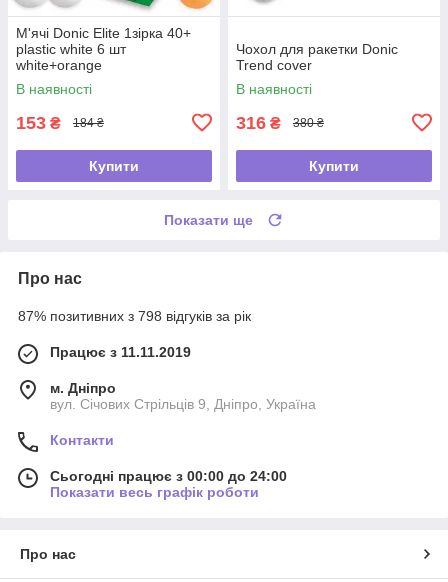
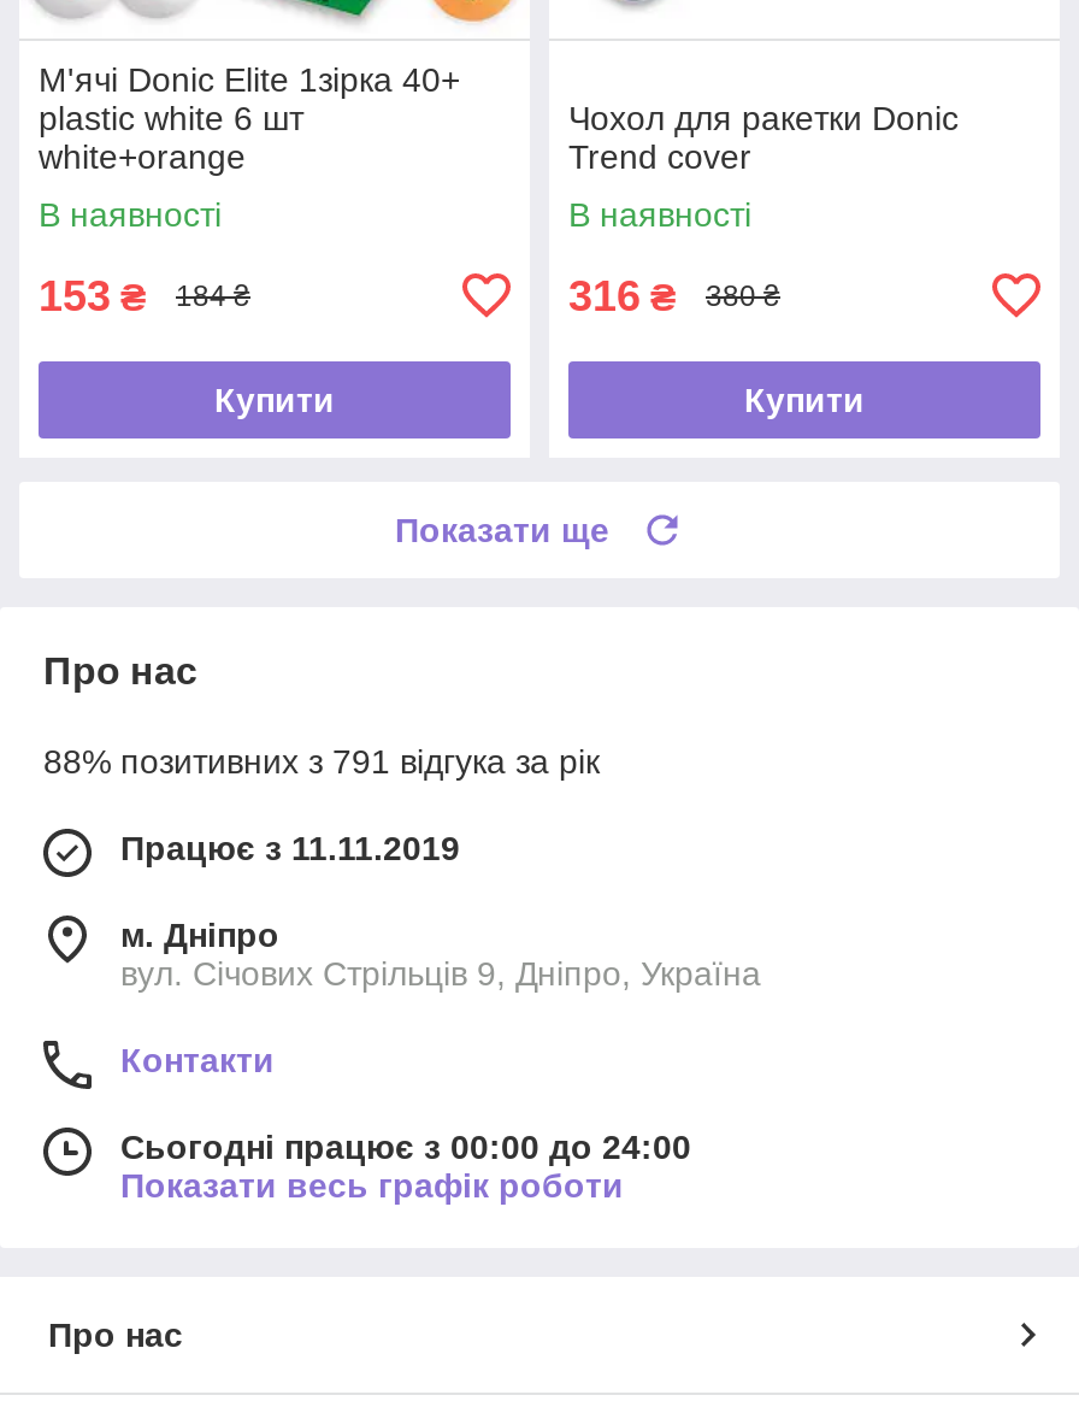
[18,308,251,324] 87% позитивних з 798 відгуків за рік -> [43,742,600,780] 88% позитивних з 791 відгука за рік

